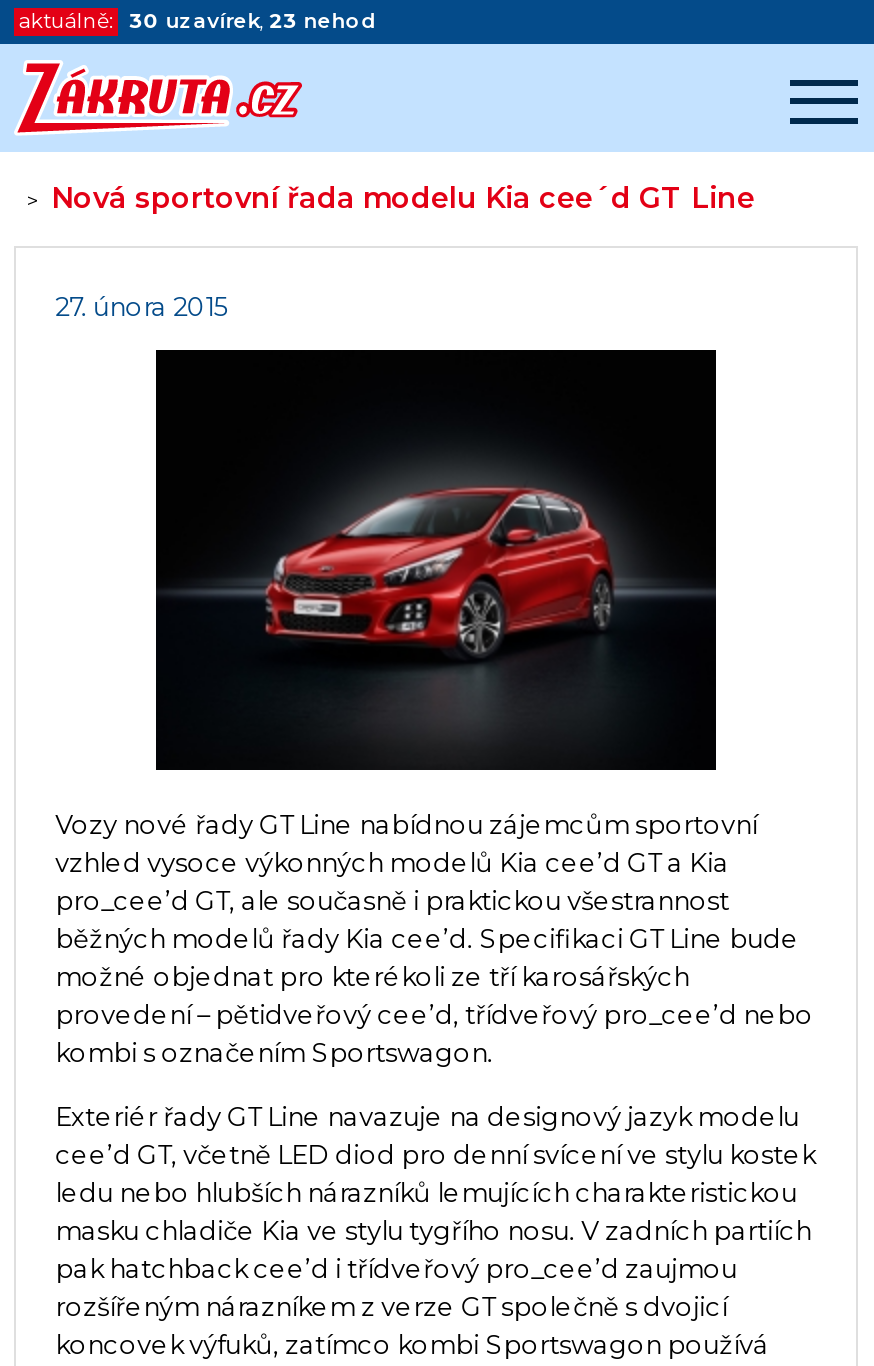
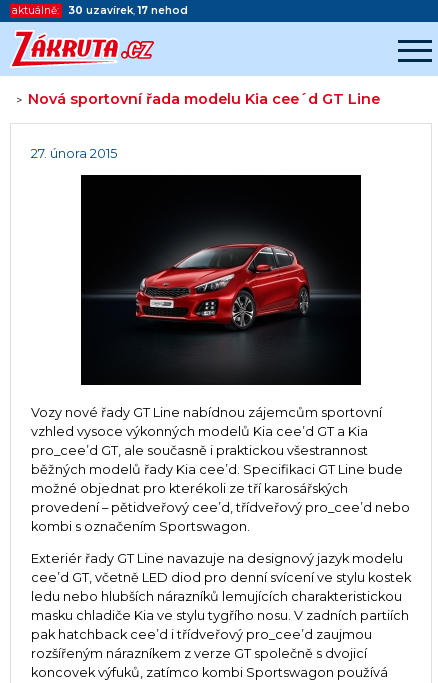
[129,8,377,34] 30 uzavírek, 23 nehod -> [68,4,188,17] 30 uzavírek, 17 nehod

